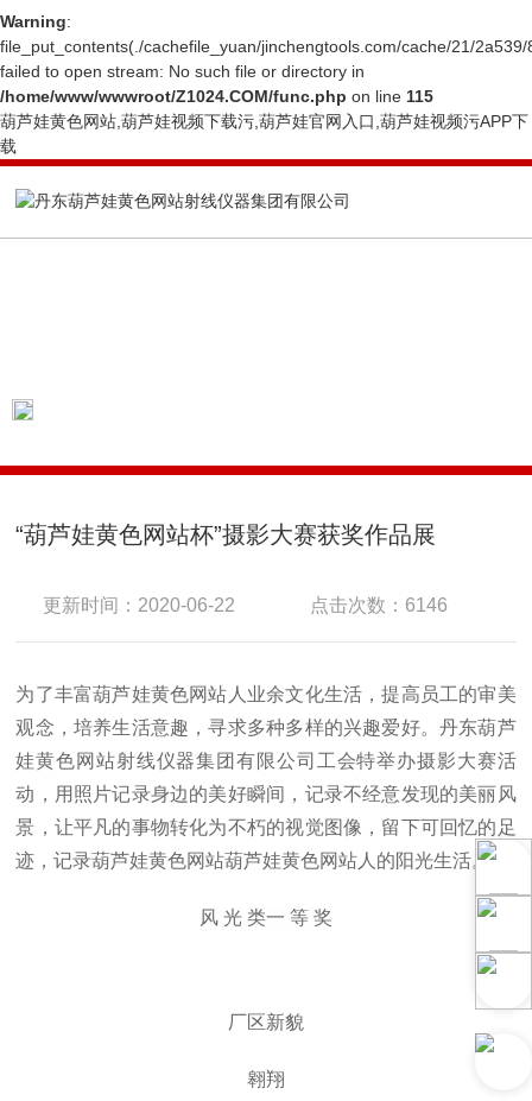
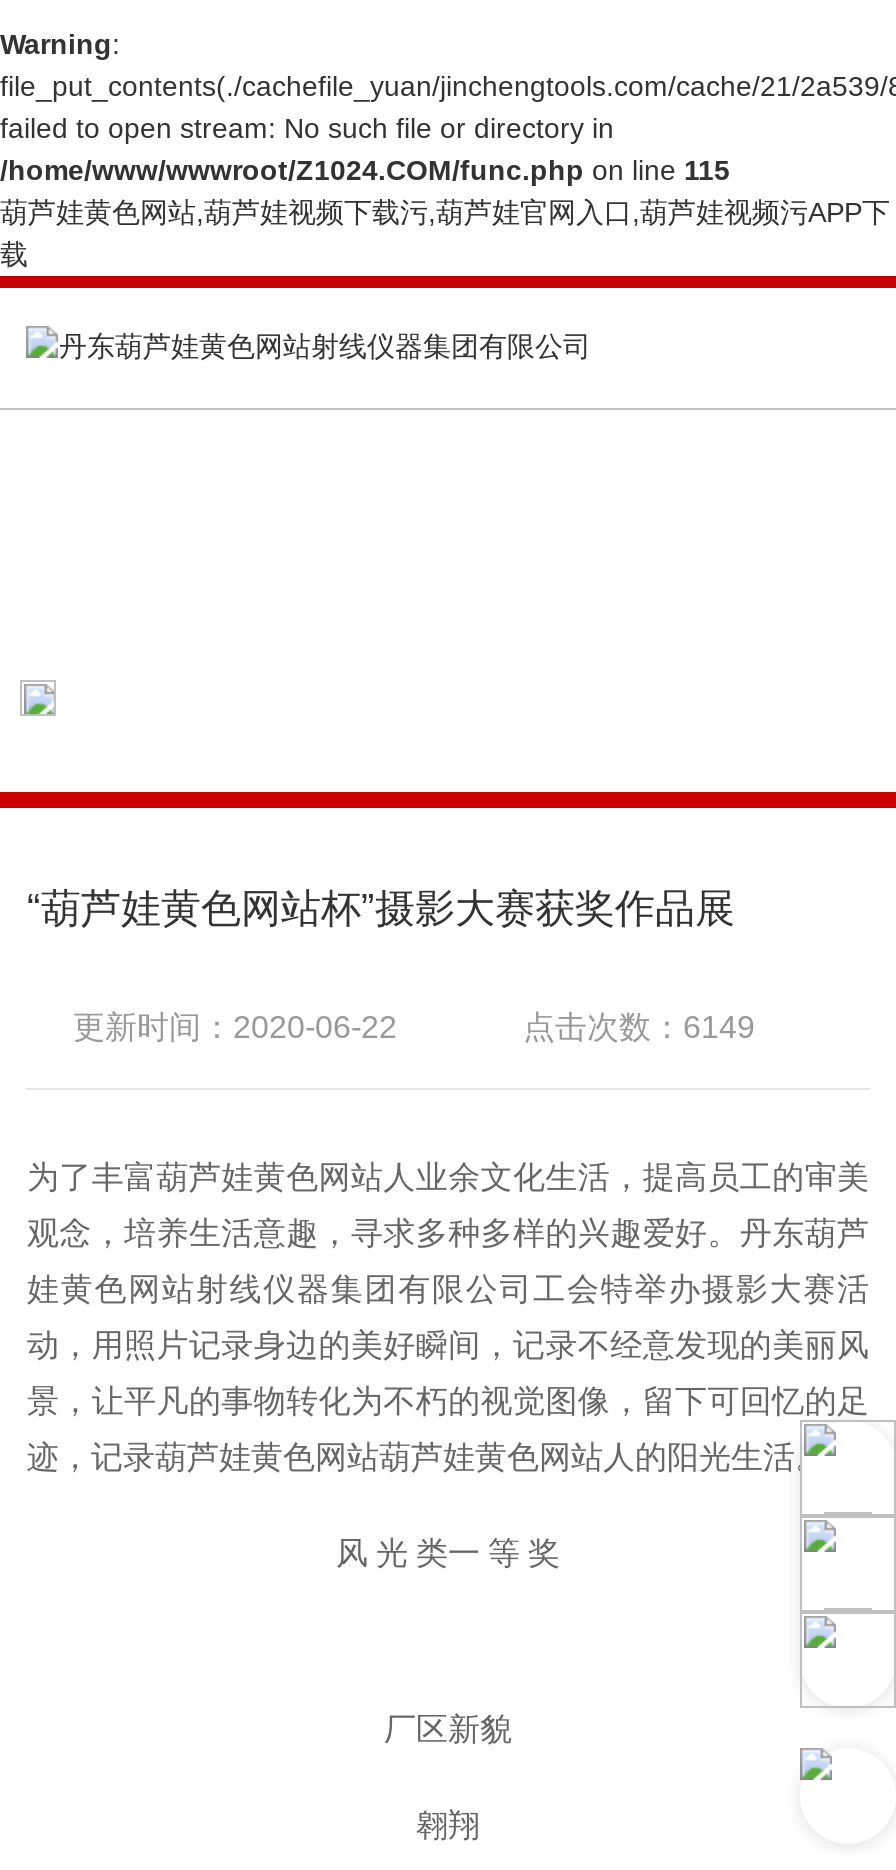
[310,595,448,615] 点击次数：6146 -> [523,1010,755,1044] 点击次数：6149

